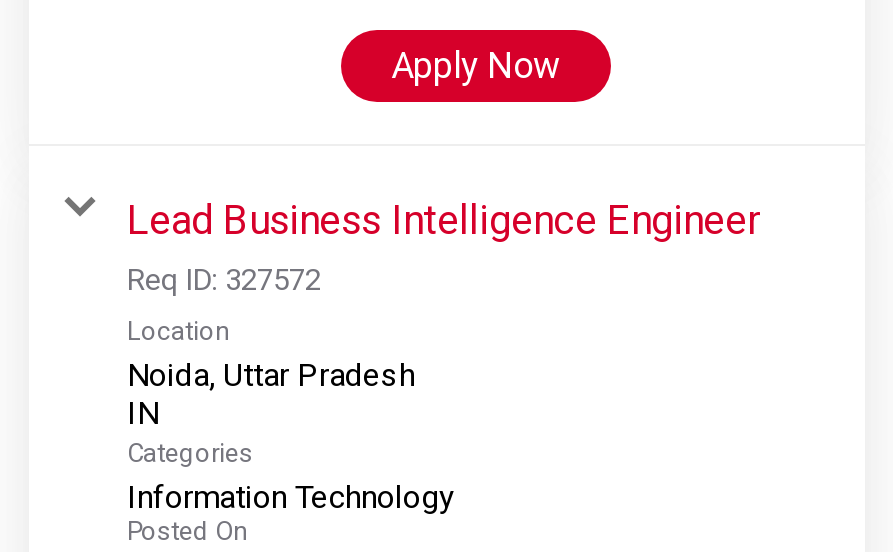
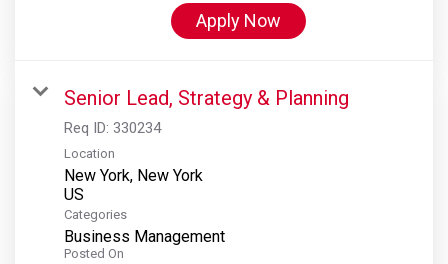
[127,195,761,297] Lead Business Intelligence Engineer | Req ID: 327572 -> [64,86,349,137] Senior Lead, Strategy & Planning | Req ID: 330234
[127,355,415,393] Noida, Uttar Pradesh -> [64,166,203,185] New York, New York
[127,477,455,515] Information Technology -> [64,227,225,246] Business Management

